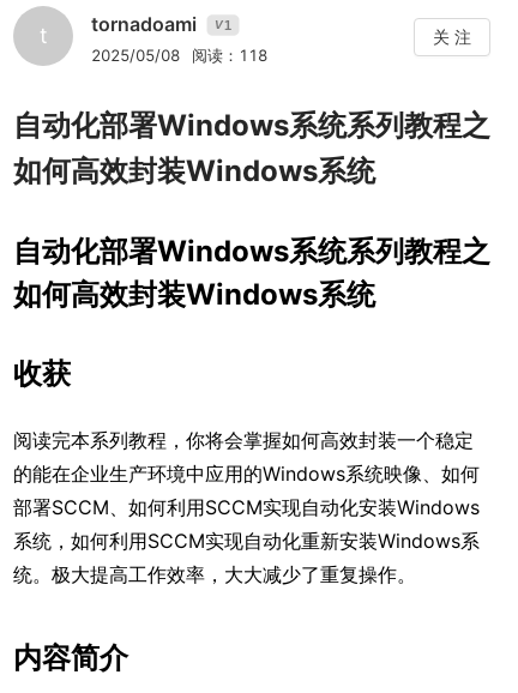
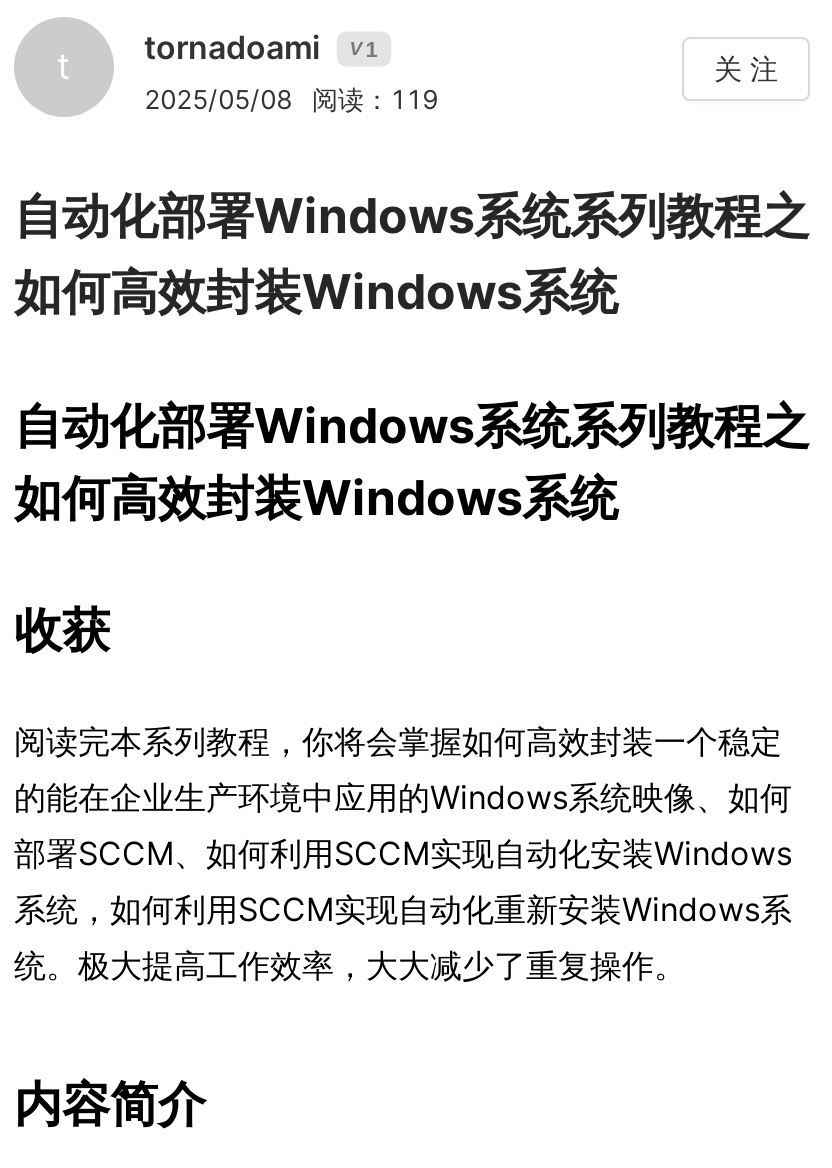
[91,46,267,65] 2025/05/08 阅读：118 -> [144,83,438,115] 2025/05/08 阅读：119

